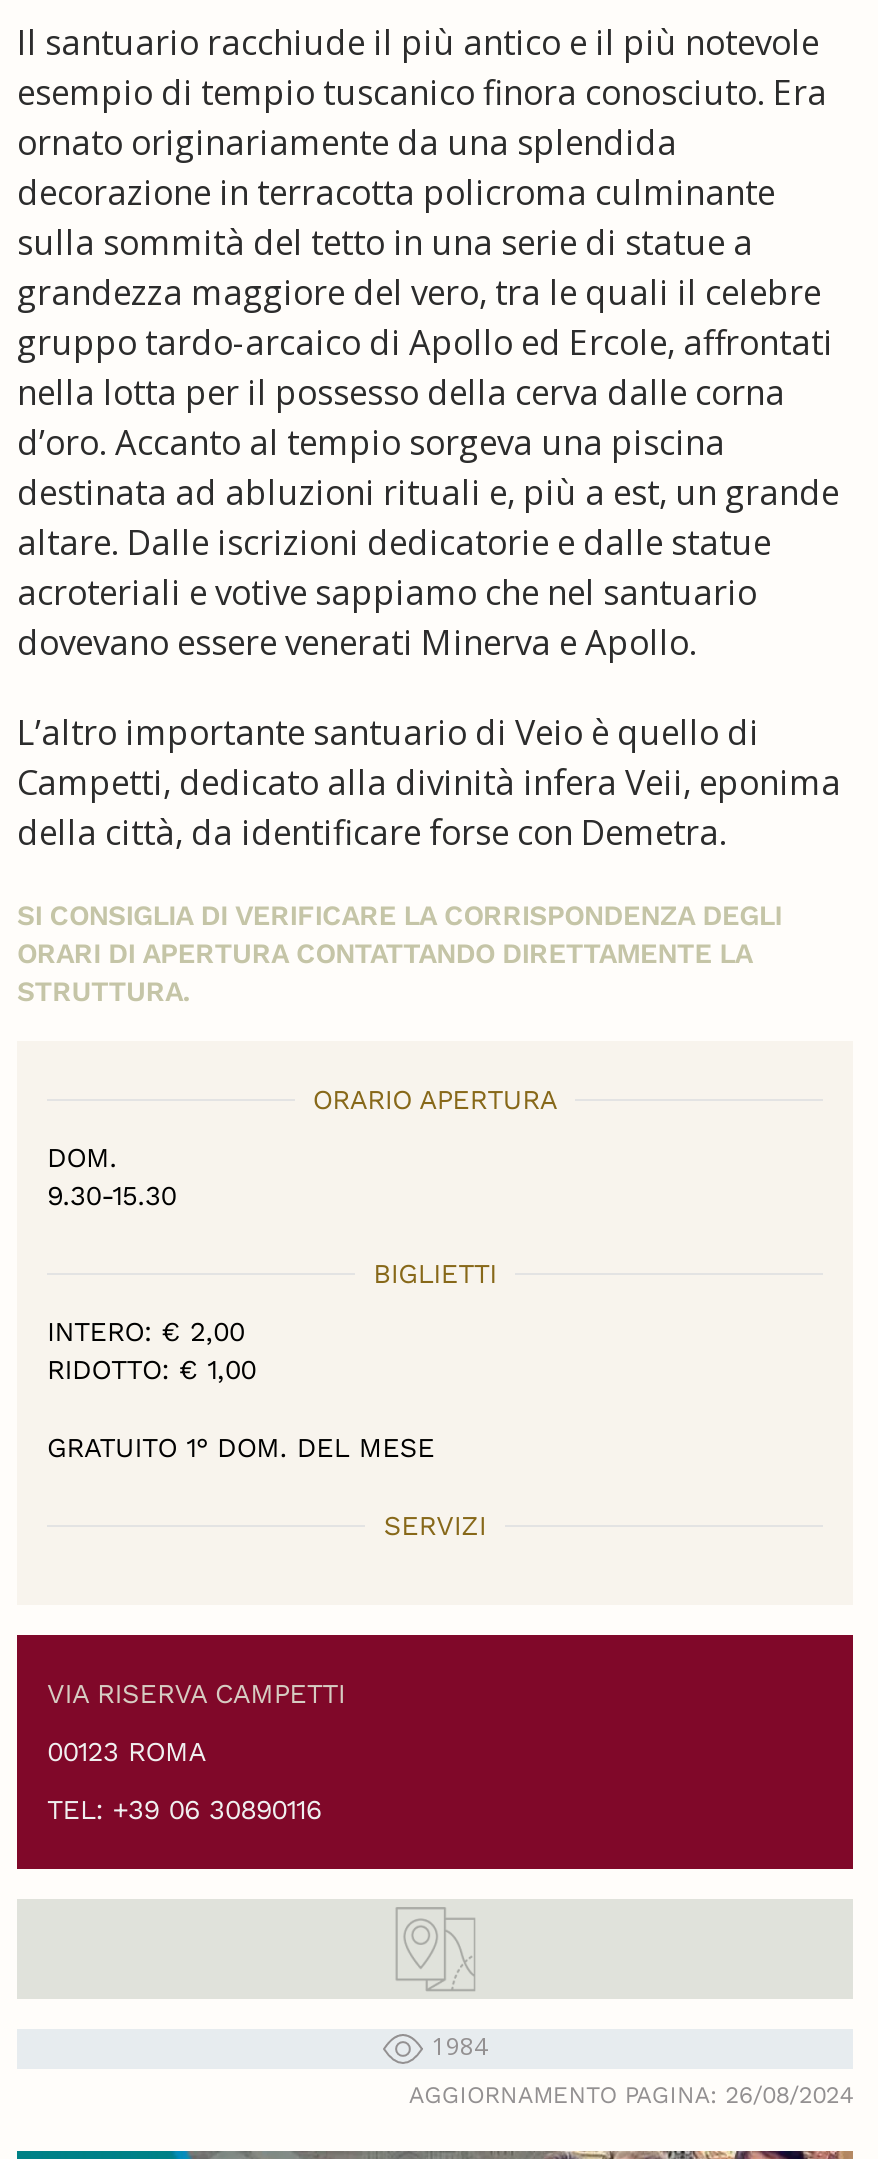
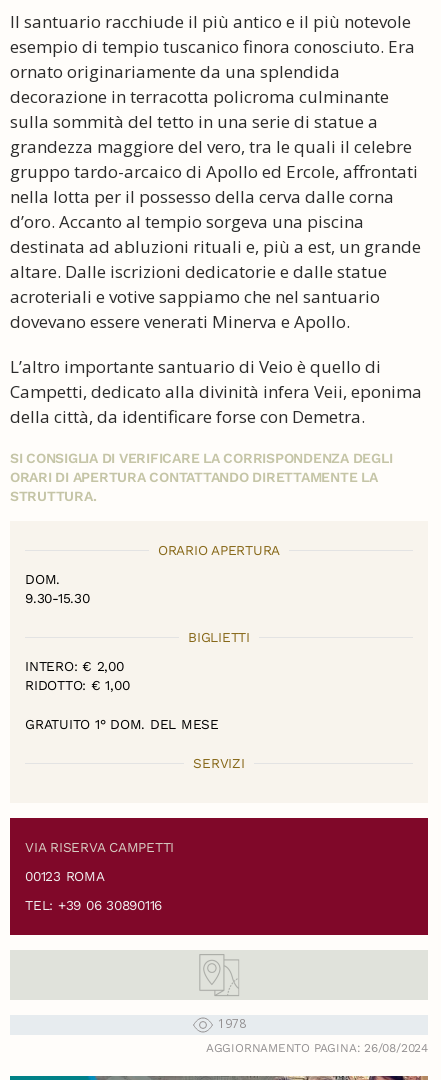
[432,2028,488,2060] 1984 -> [217,1015,245,1031] 1978

